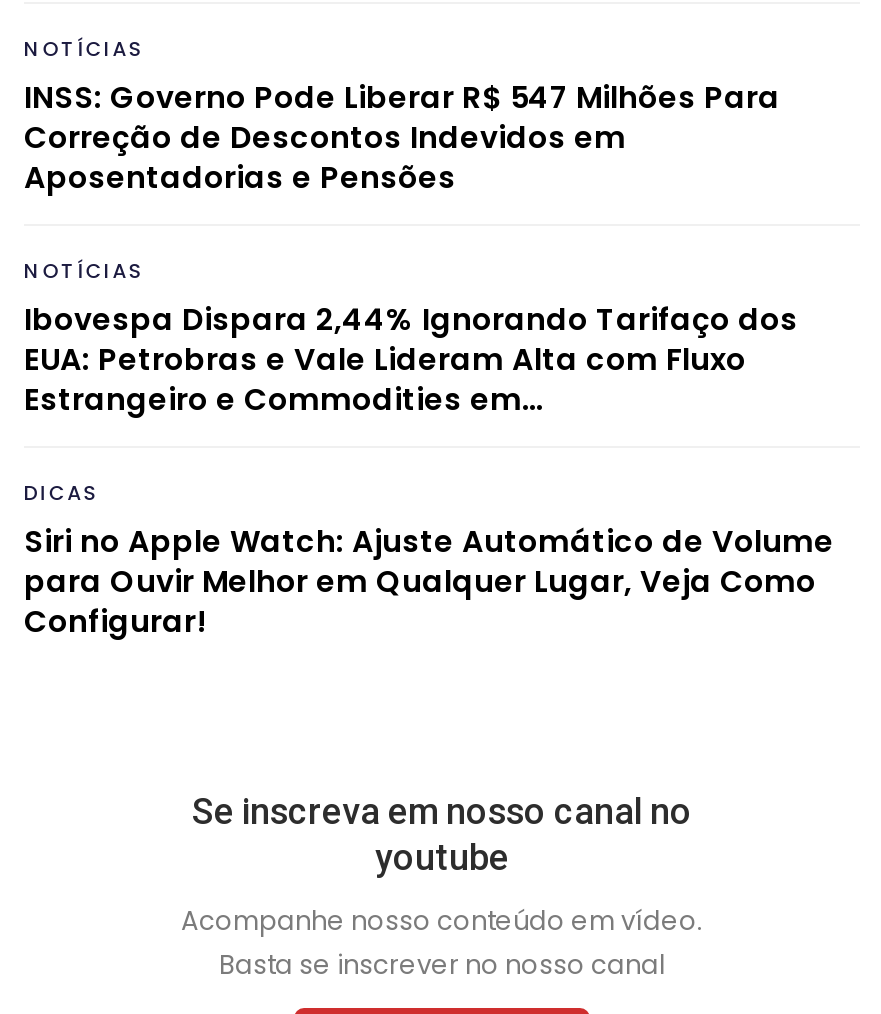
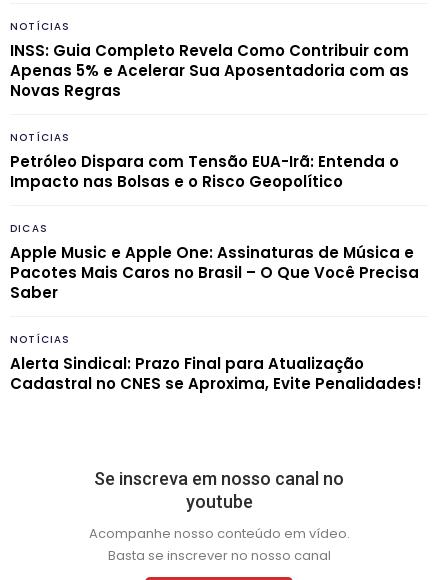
[24,75,780,197] INSS: Governo Pode Liberar R$ 547 Milhões Para | Correção de Descontos Indevidos em | Aposentadorias e Pensões -> [10,40,409,101] INSS: Guia Completo Revela Como Contribuir com | Apenas 5% e Acelerar Sua Aposentadoria com as | Novas Regras
[24,297,798,419] Ibovespa Dispara 2,44% Ignorando Tarifaço dos | EUA: Petrobras e Vale Lideram Alta com Fluxo | Estrangeiro e Commodities em… -> [10,151,399,192] Petróleo Dispara com Tensão EUA-Irã: Entenda o | Impacto nas Bolsas e o Risco Geopolítico
moved [24,477,100,507] -> [10,221,48,236]: DICAS
[24,519,834,641] Siri no Apple Watch: Ajuste Automático de Volume | para Ouvir Melhor em Qualquer Lugar, Veja Como | Configurar! -> [10,242,422,394] Apple Music e Apple One: Assinaturas de Música e | Pacotes Mais Caros no Brasil – O Que Você Precisa | Saber | NOTÍCIAS | Alerta Sindical: Prazo Final para Atualização | Cadastral no CNES se Aproxima, Evite Penalidades!

